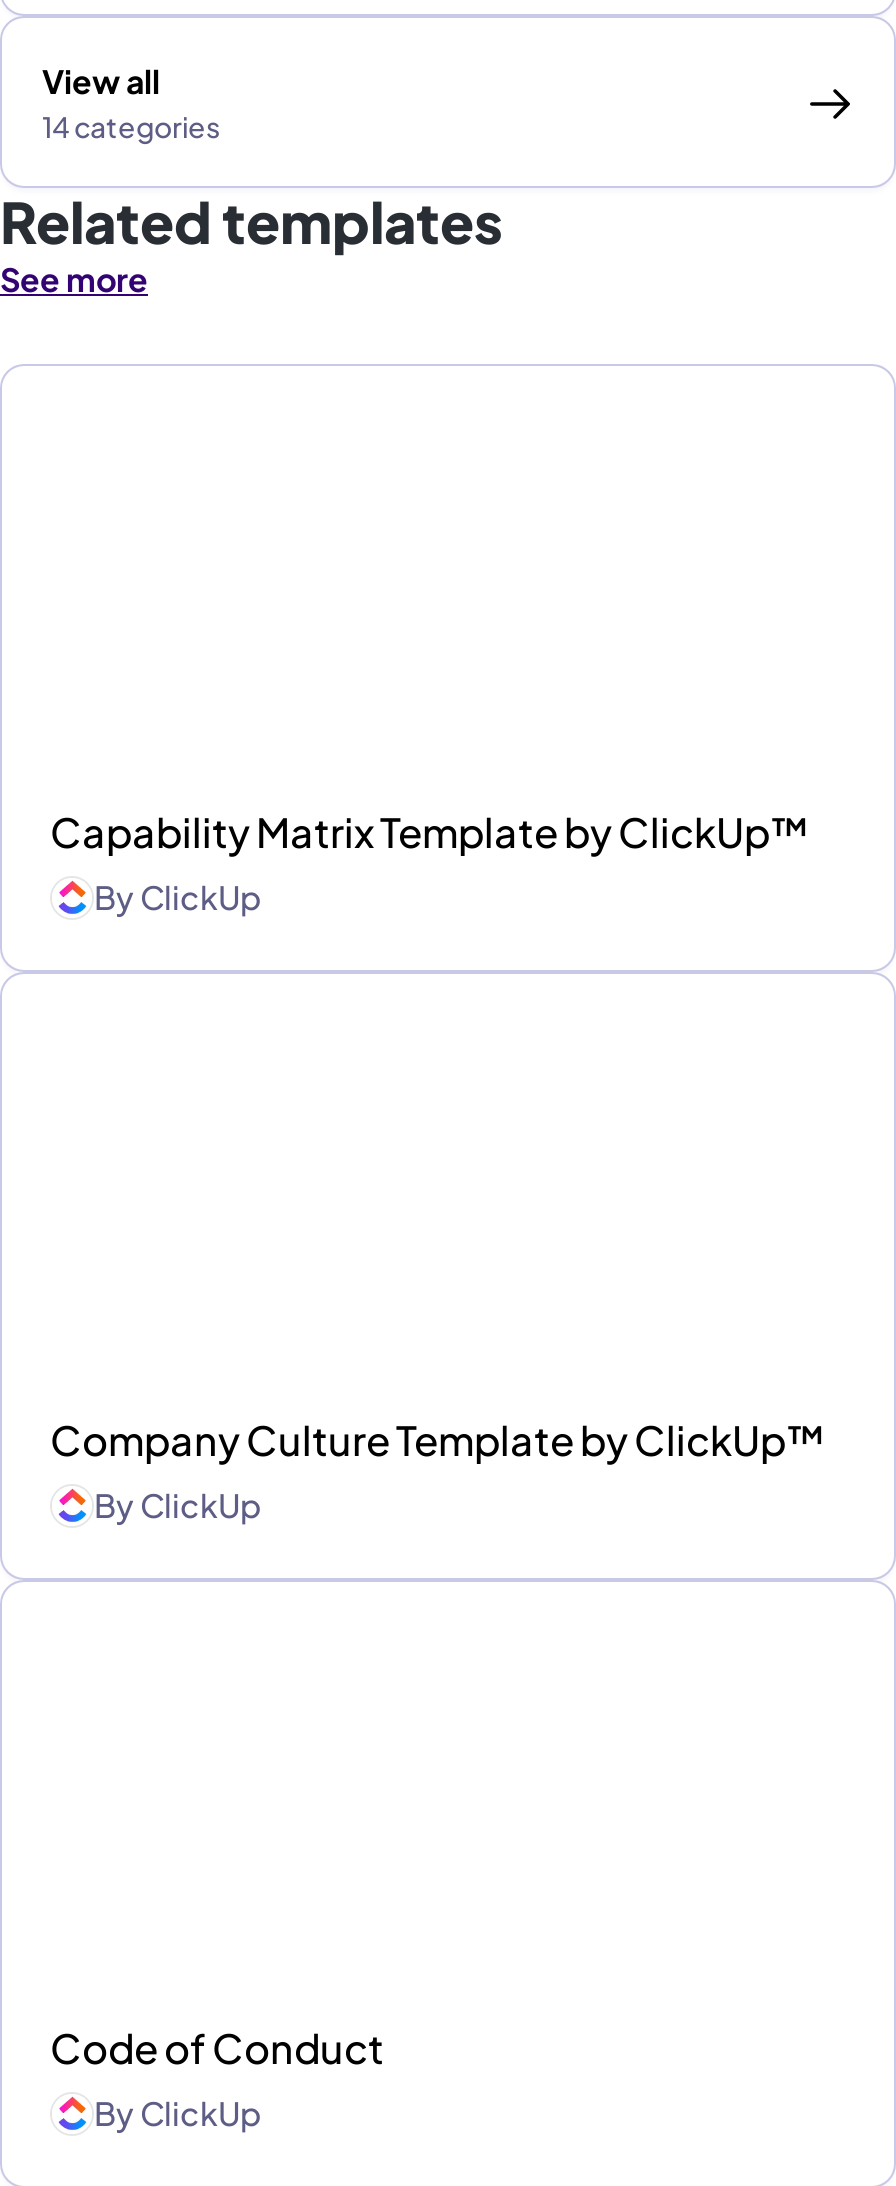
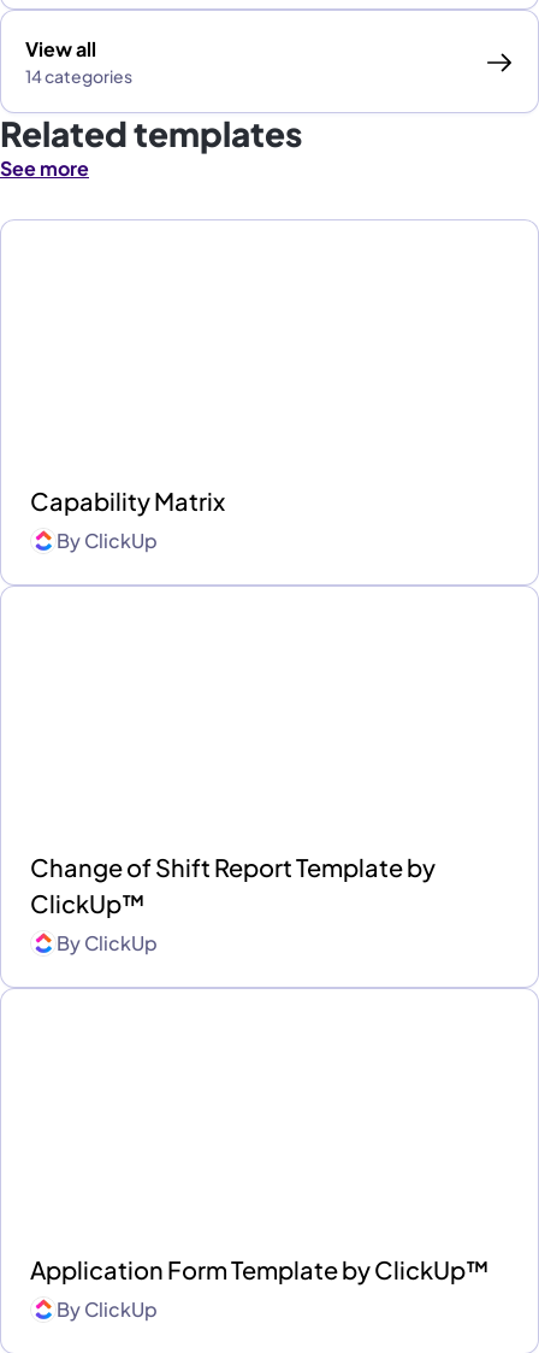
[50,807,810,857] Capability Matrix Template by ClickUp™ -> [30,486,225,516] Capability Matrix
[50,1415,826,1465] Company Culture Template by ClickUp™ -> [30,852,436,919] Change of Shift Report Template by | ClickUp™
[50,2023,384,2073] Code of Conduct -> [30,1255,490,1285] Application Form Template by ClickUp™

